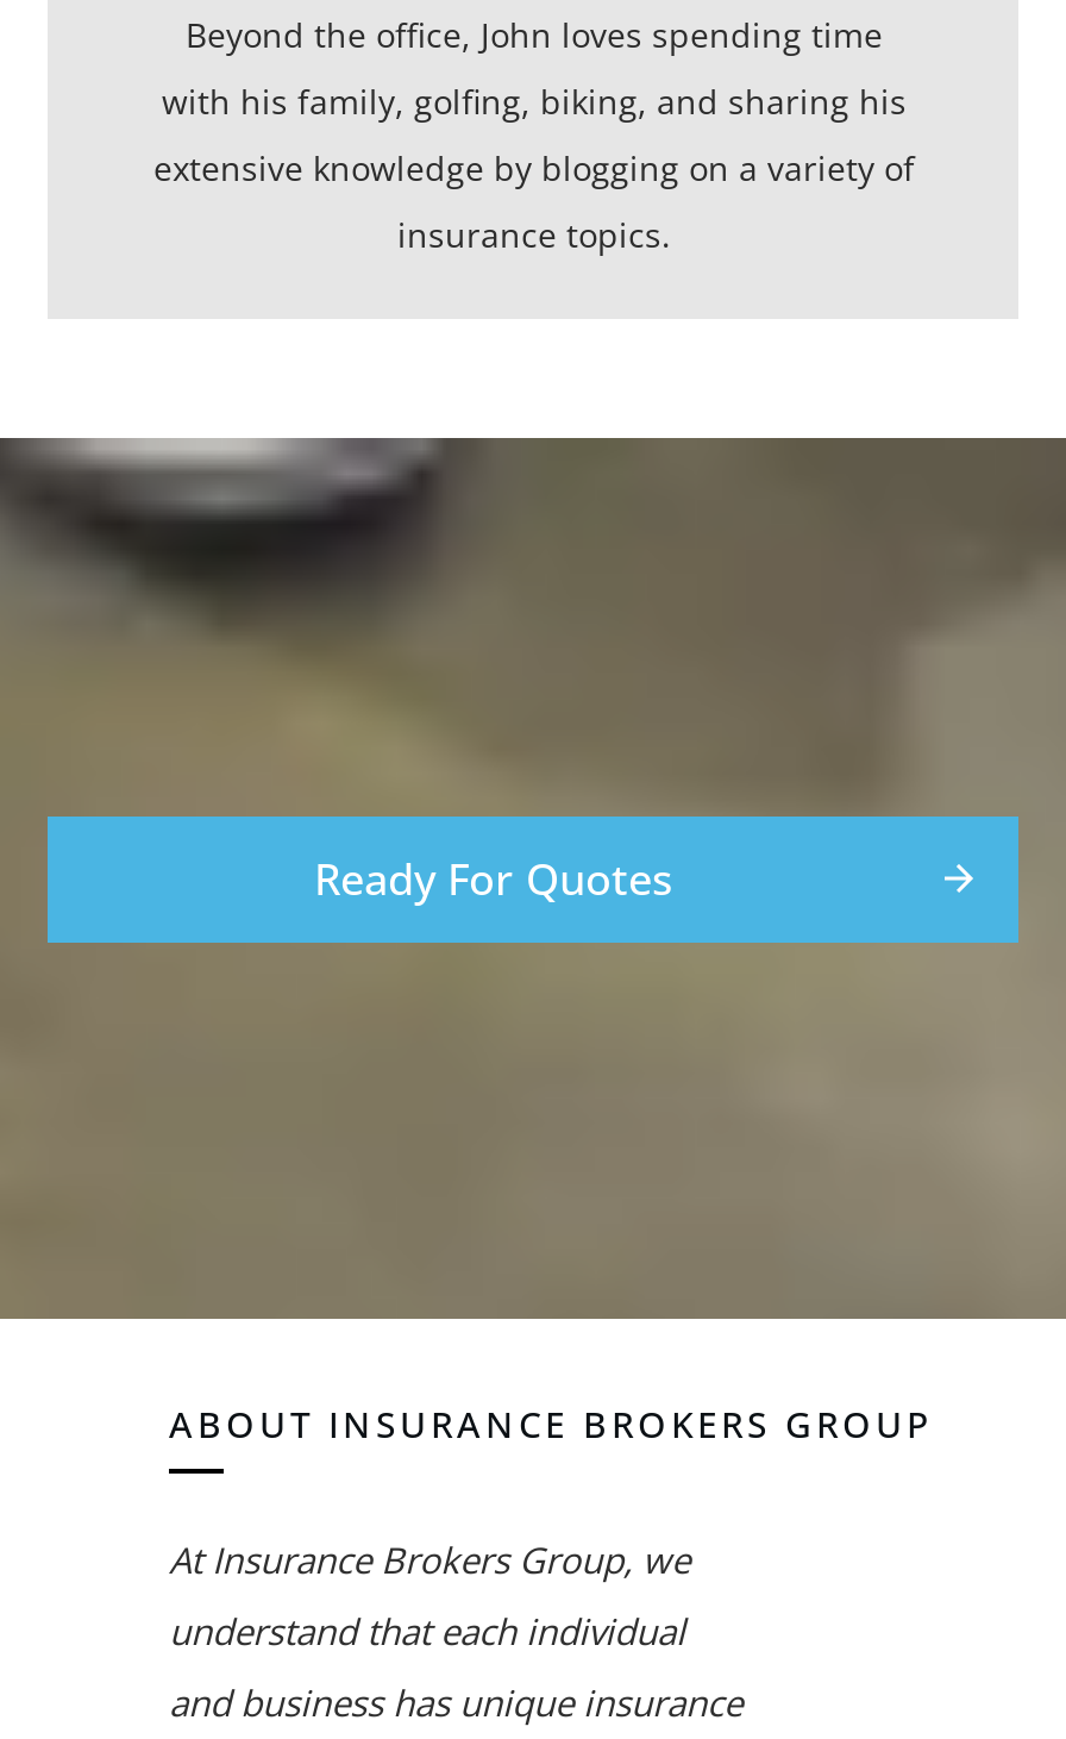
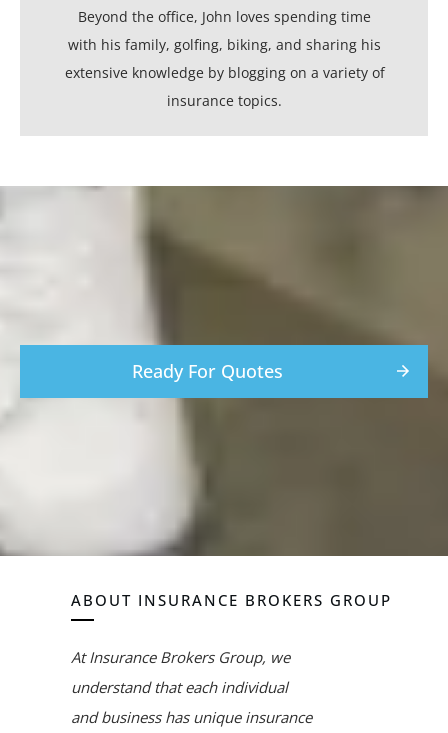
[7,438,1059,1319] [image] -> [3,186,445,556] [image]

